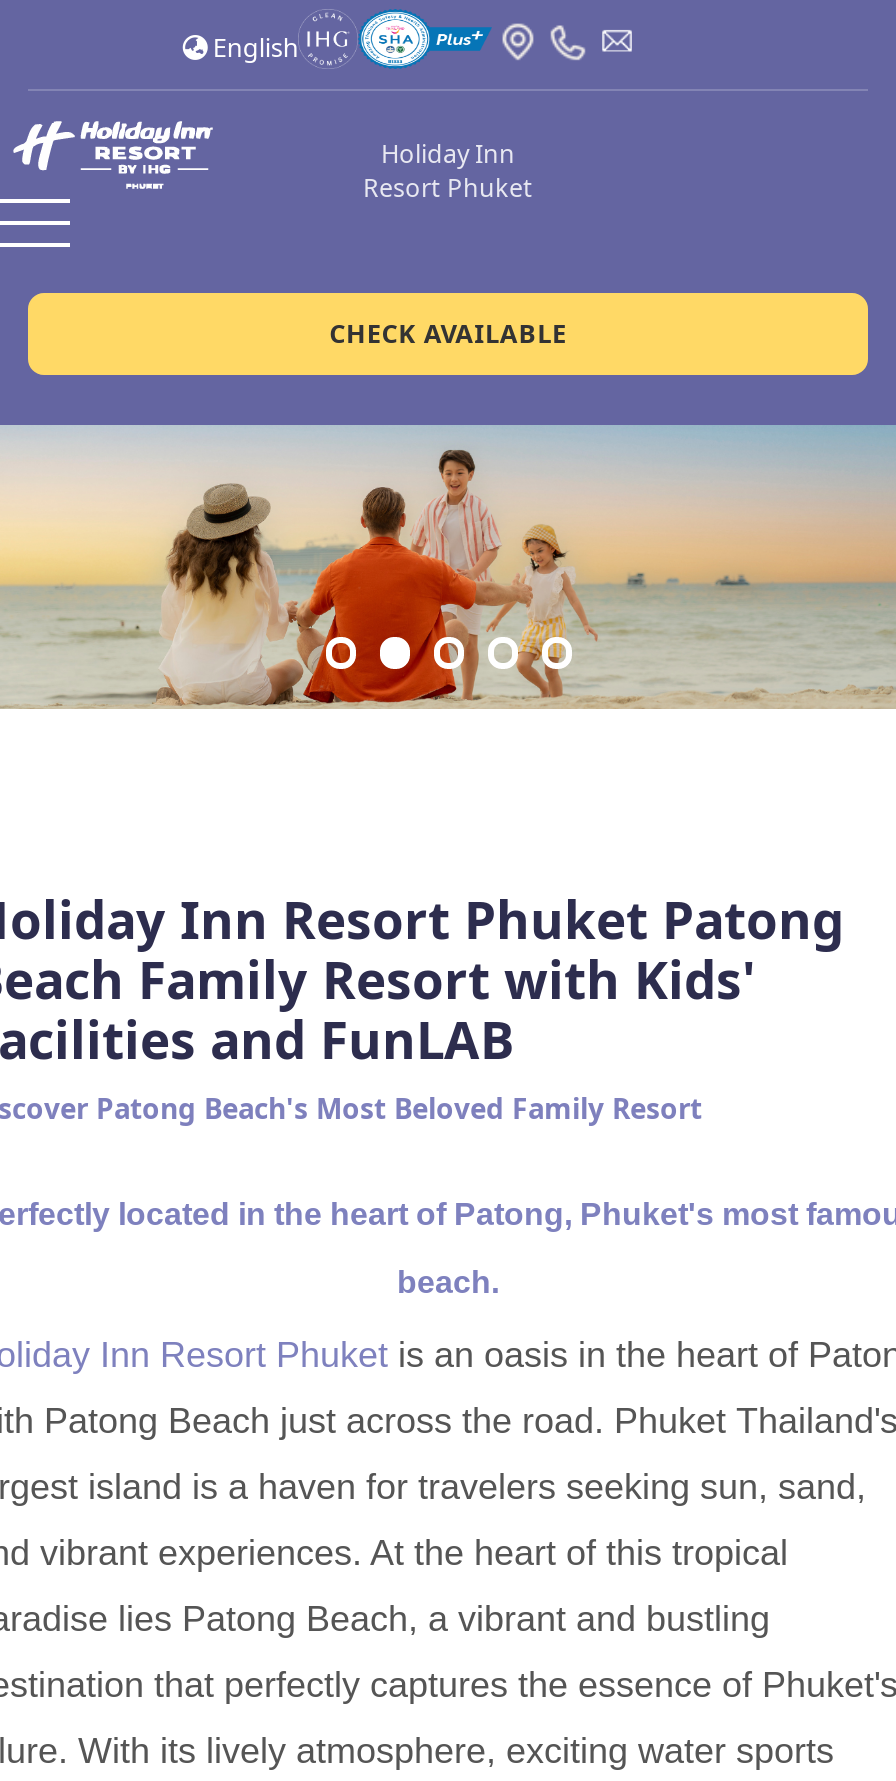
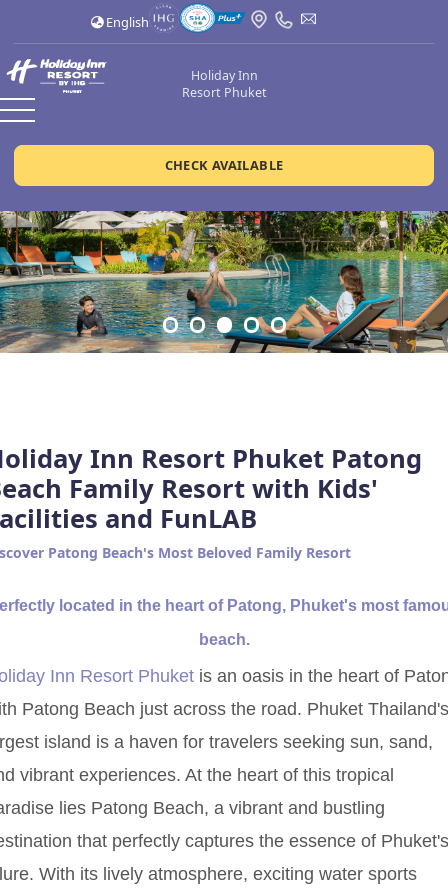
[6,423,890,709] [image] -> [3,210,445,354] [image]

